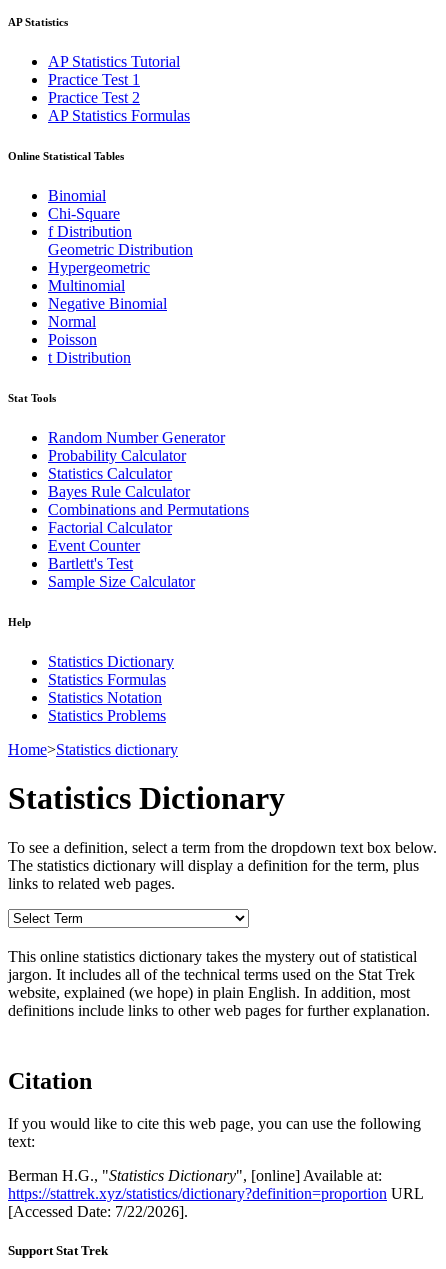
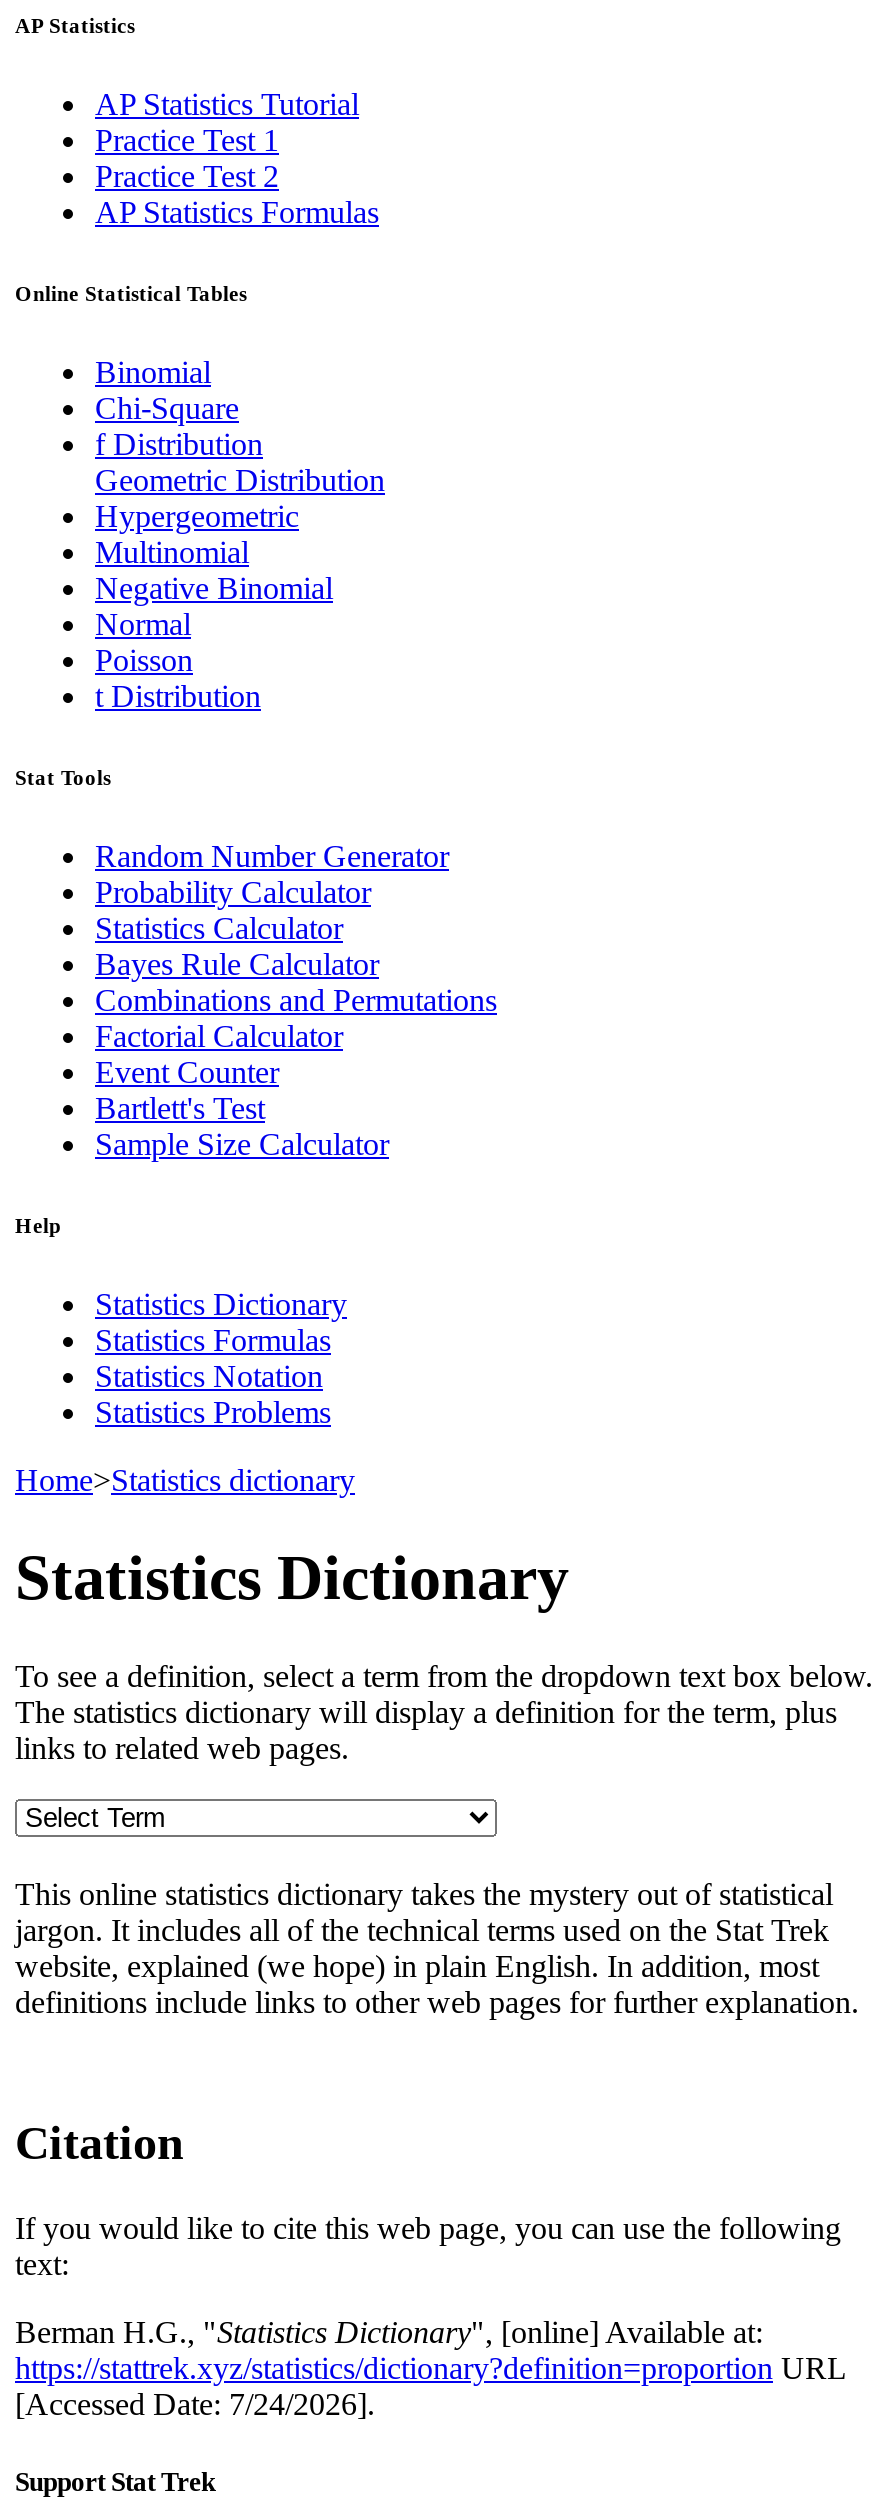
[8,1202,188,1219] [Accessed Date: 7/22/2026]. -> [15,2386,375,2420] [Accessed Date: 7/24/2026].

